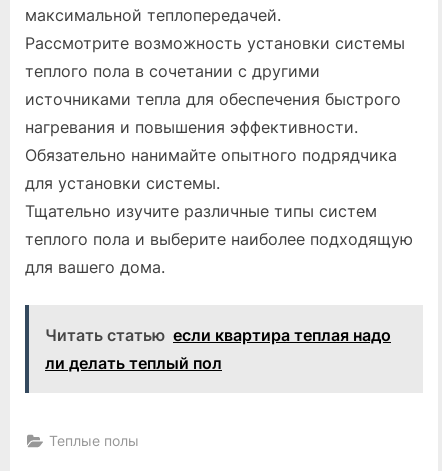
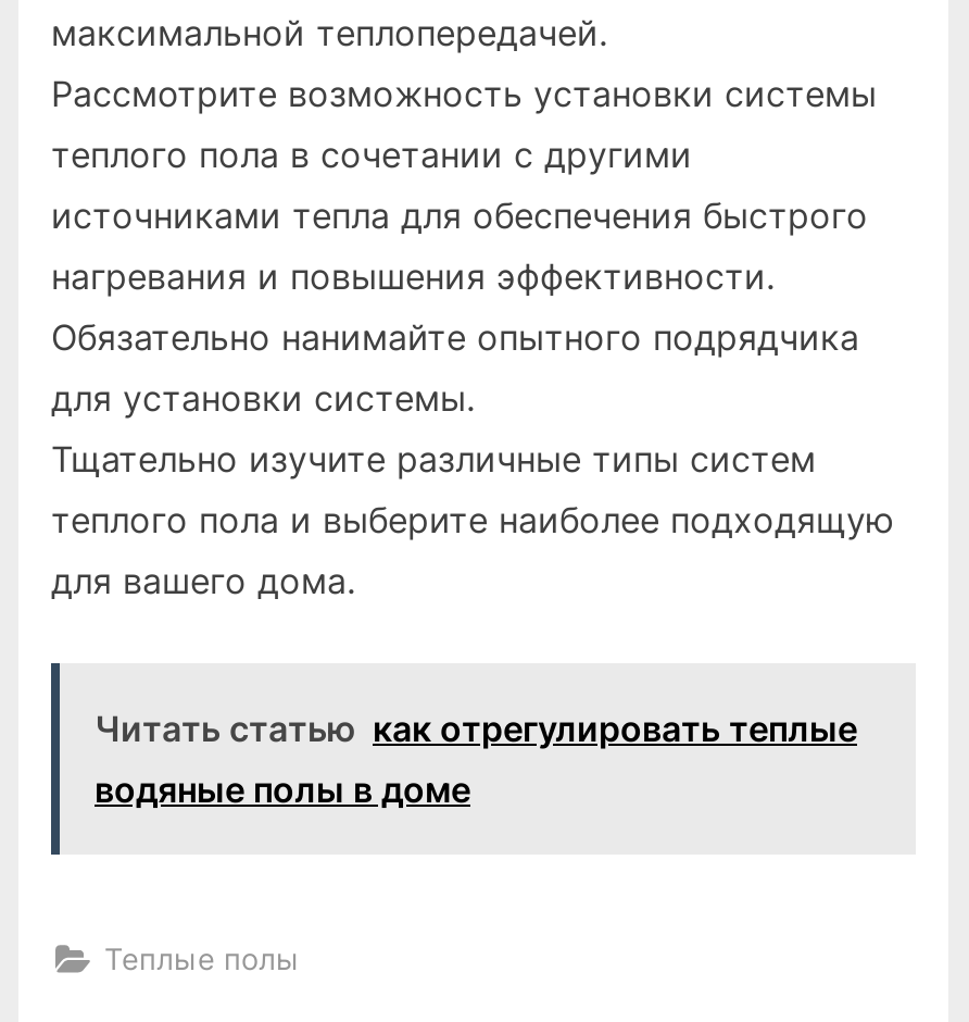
[45,325,391,373] Читать статью если квартира теплая надо | ли делать теплый пол -> [95,706,857,810] Читать статью как отрегулировать теплые | водяные полы в доме

